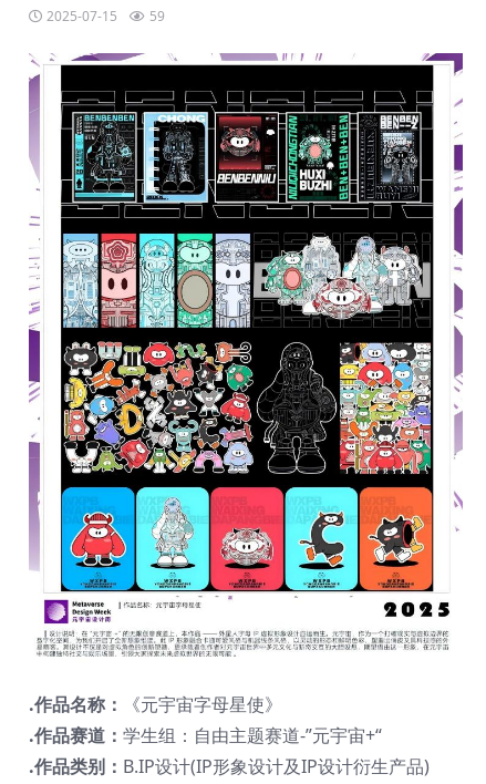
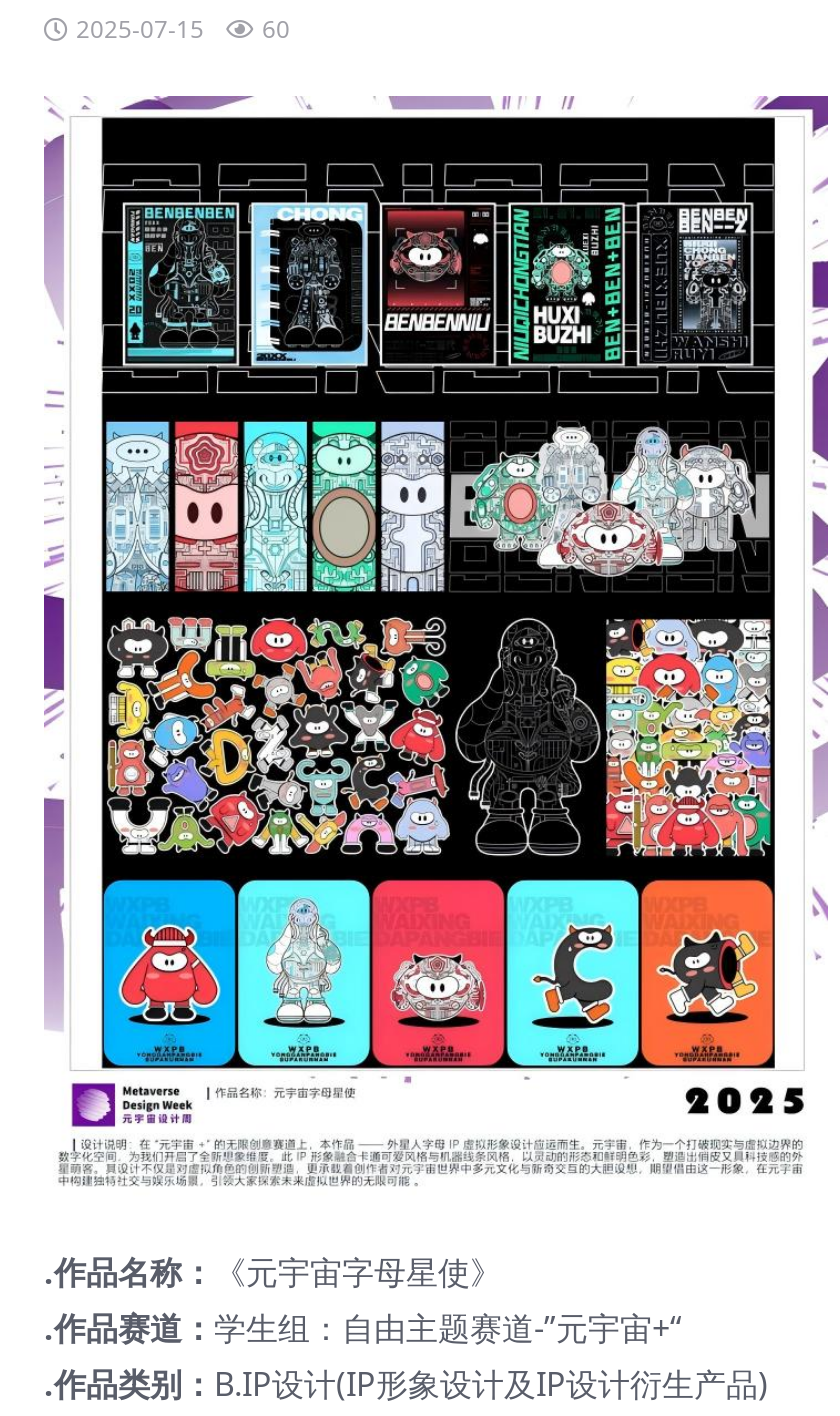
[46,7,165,25] 2025-07-15 59 -> [76,12,290,46] 2025-07-15 60

